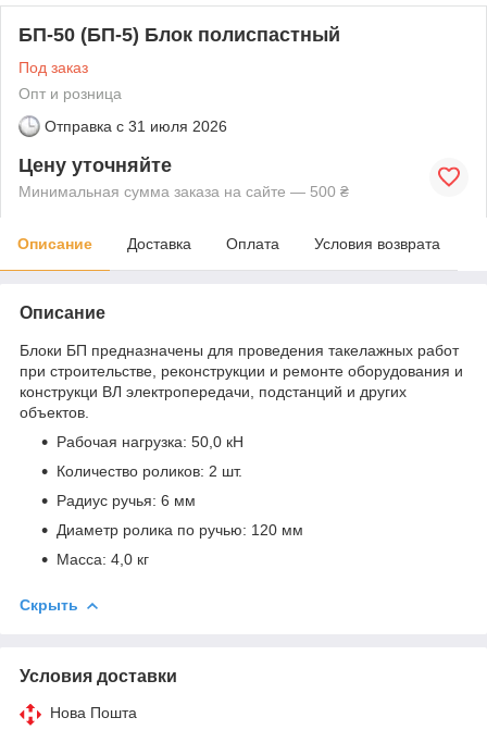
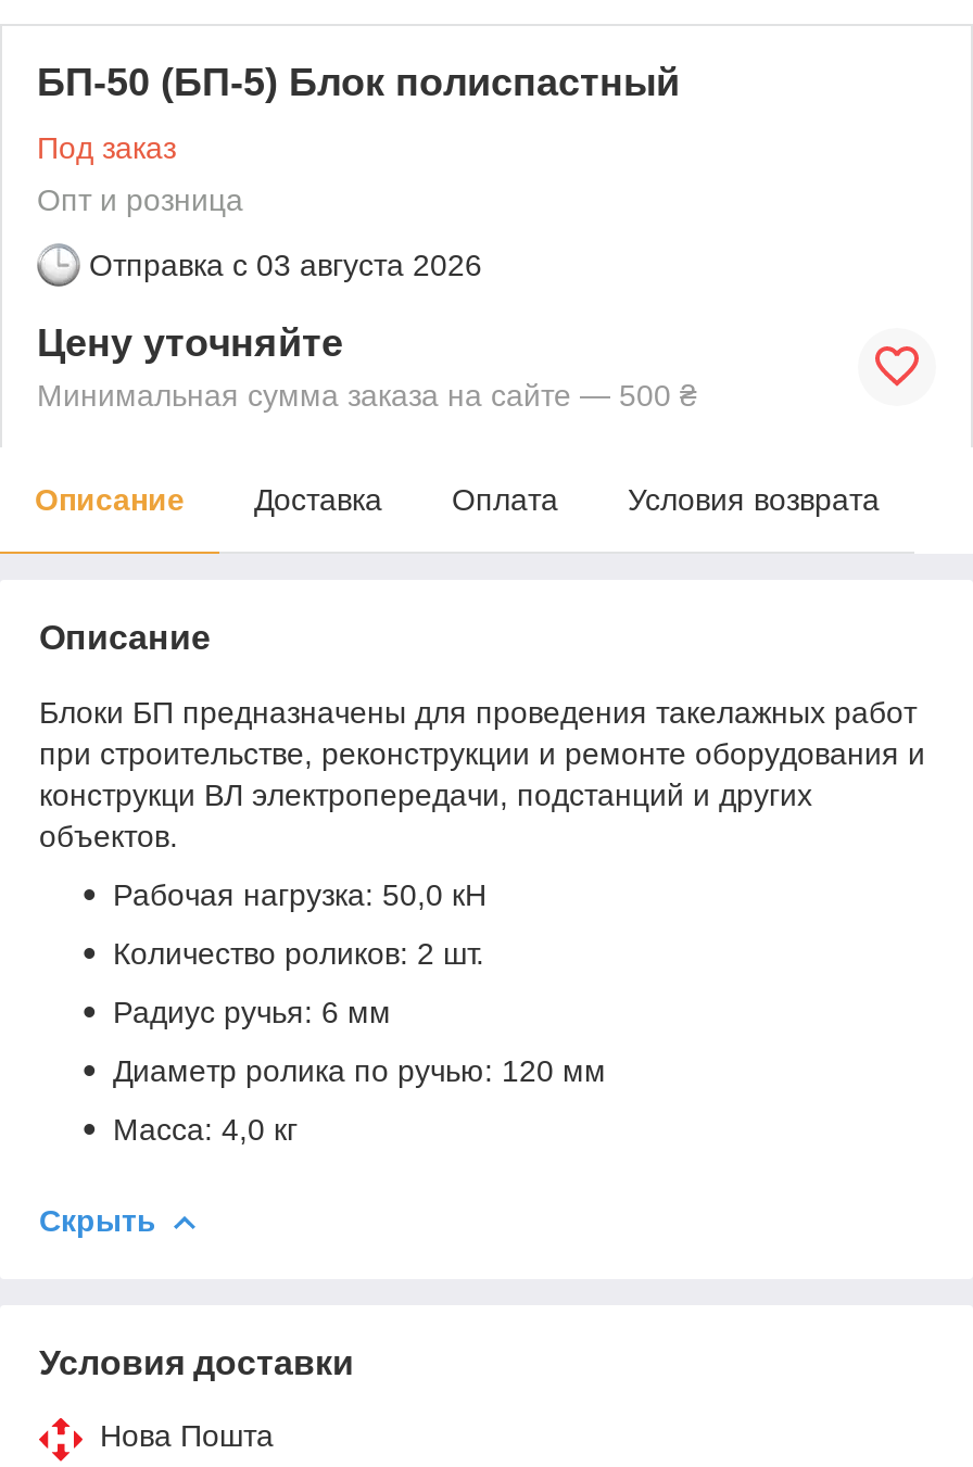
[45,117,227,135] Отправка с 31 июля 2026 -> [89,247,482,282] Отправка с 03 августа 2026

